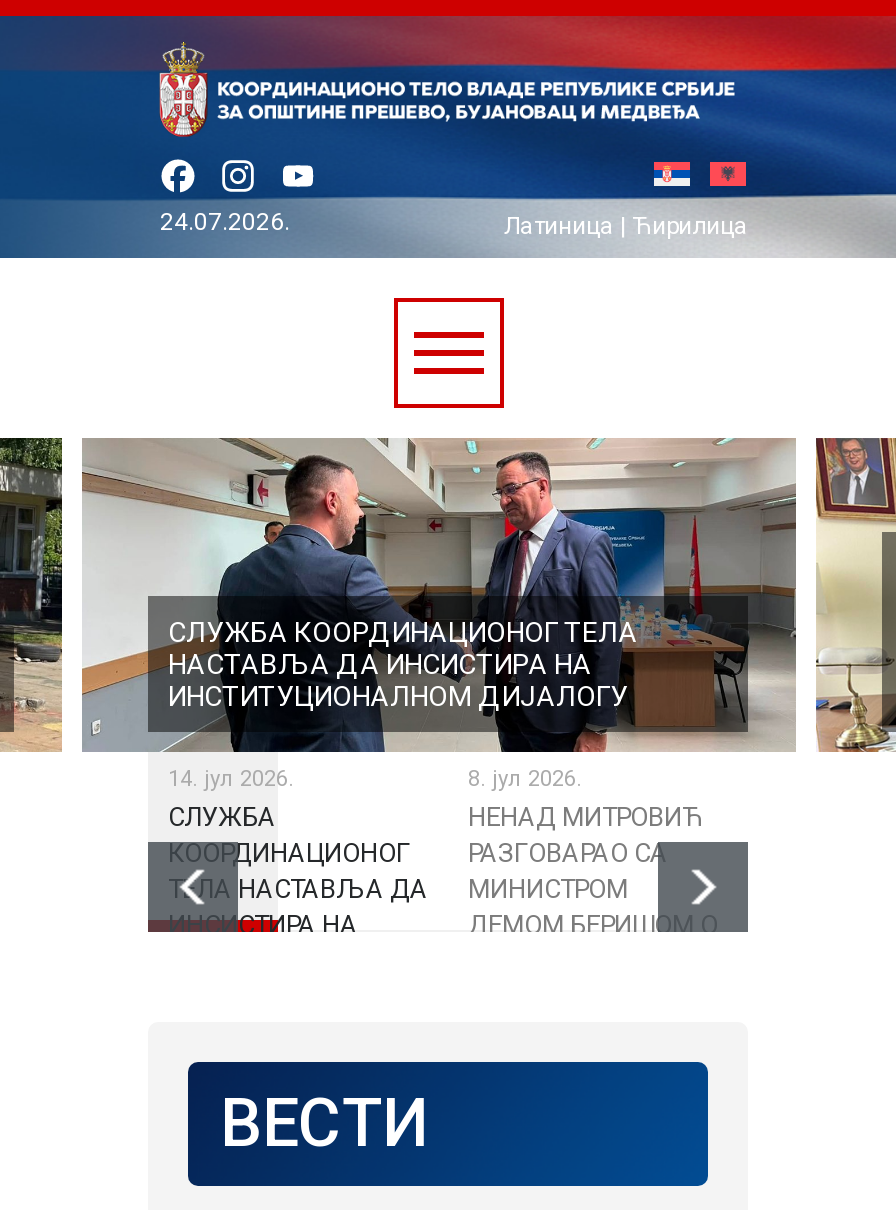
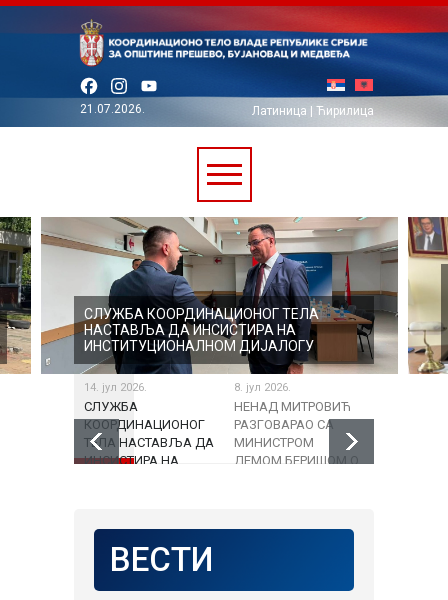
[160,209,290,237] 24.07.2026. -> [80,102,145,116] 21.07.2026.

